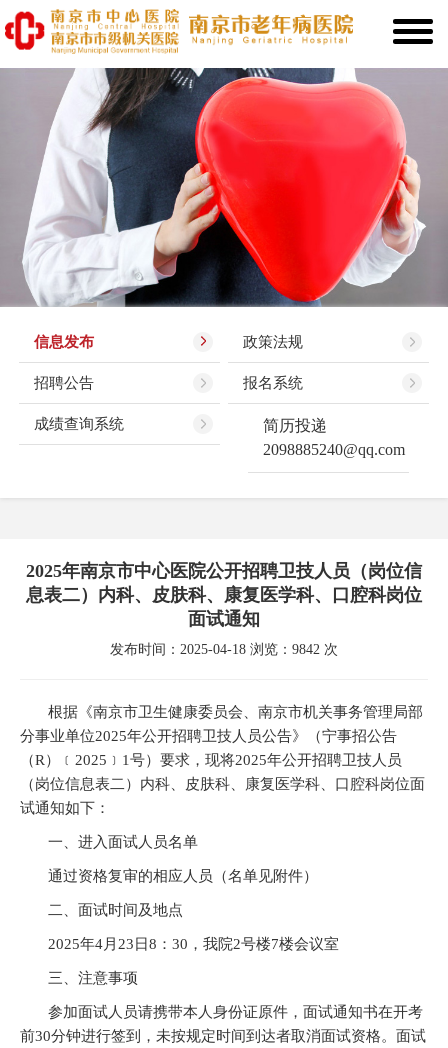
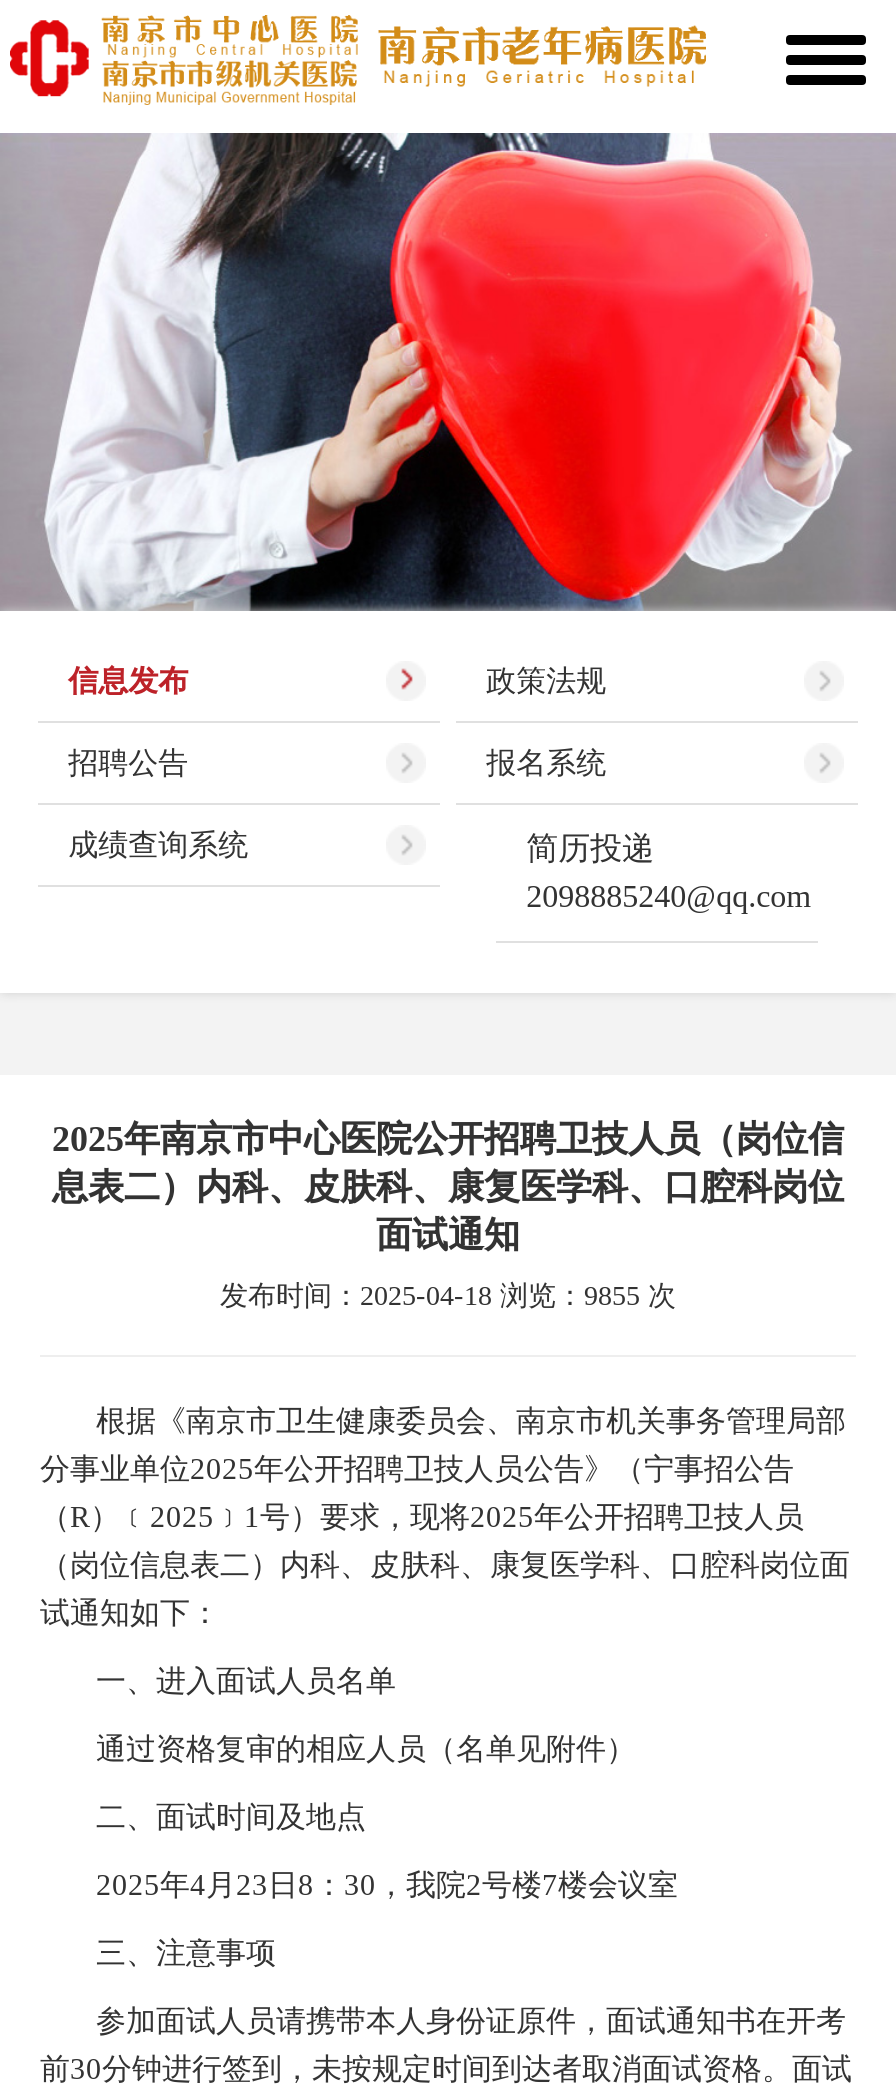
[110,641,338,656] 发布时间：2025-04-18 浏览：9842 次 -> [220,1280,676,1310] 发布时间：2025-04-18 浏览：9855 次

